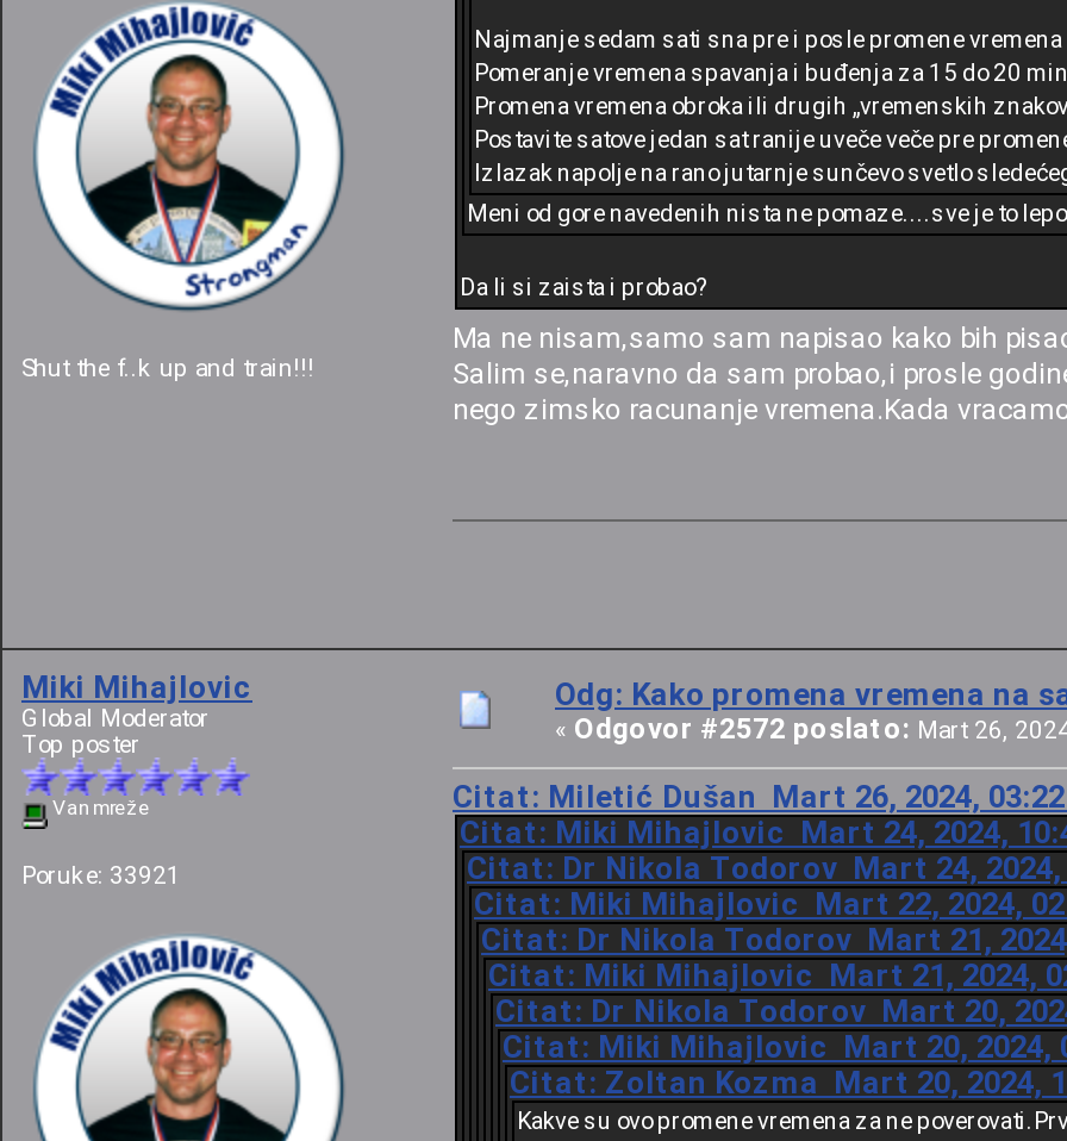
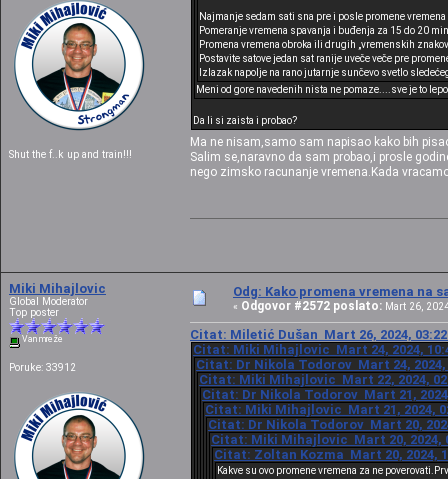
[21,861,181,887] Poruke: 33921 -> [9,361,76,372] Poruke: 33912

